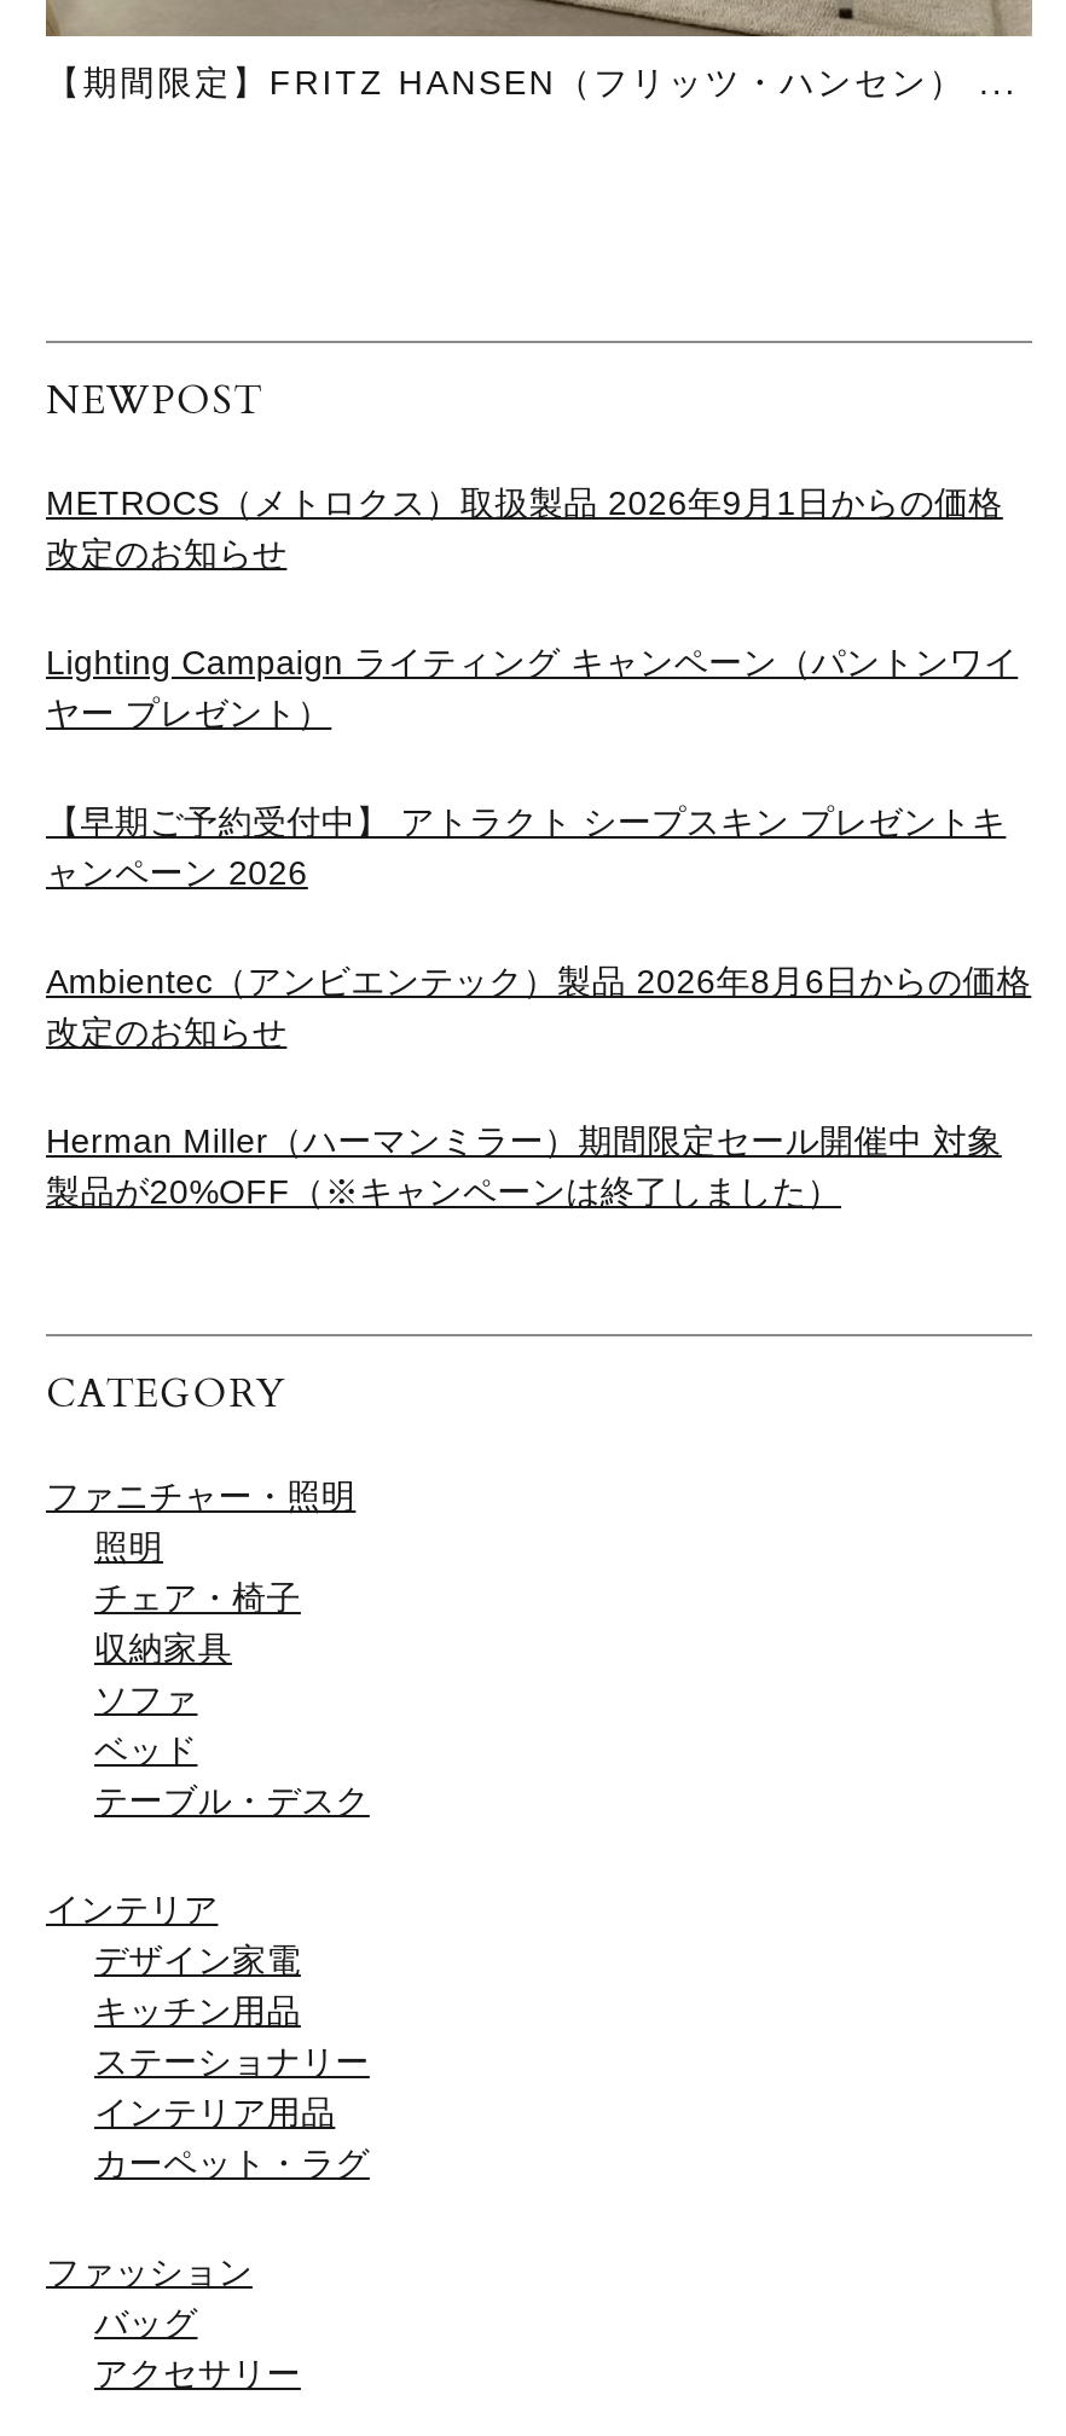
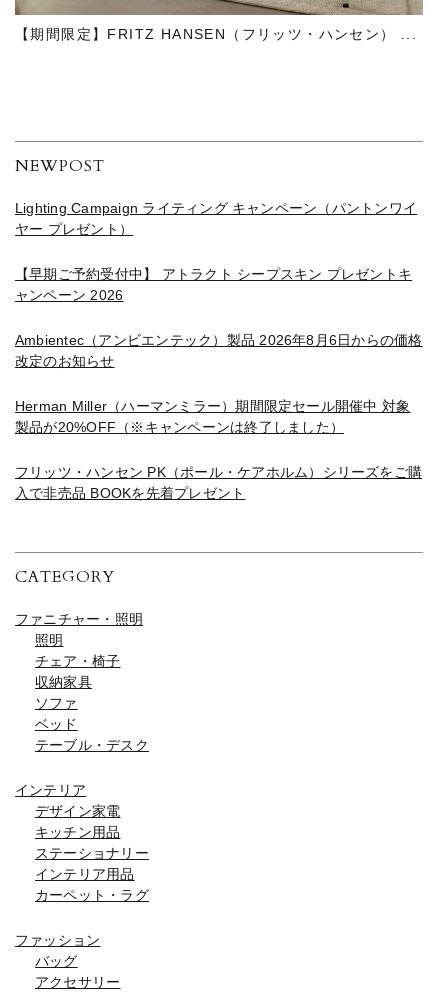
[46,485,1003,574] METROCS（メトロクス）取扱製品 2026年9月1日からの価格 | 改定のお知らせ -> none
moved [46,644,1031,1212] -> [15,200,423,435]: Lighting Campaign ライティング キャンペーン（パントンワイ | 【早期ご予約受付中】 アトラクト シープスキン プレゼントキ | ャンペーン 2026 | Ambientec（アンビエンテック）製品 2026年8月6日からの価格 | 改定のお知らせ | Herman Miller（ハーマンミラー）期間限定セール開催中 対象 | 製品が20%OFF（※キャンペーンは終了しました）
none -> [15,464,422,501] フリッツ・ハンセン PK（ポール・ケアホルム）シリーズをご購 | 入で非売品 BOOKを先着プレゼント

